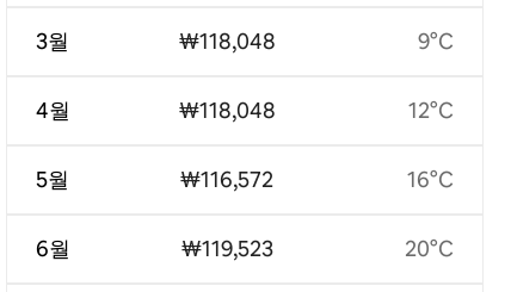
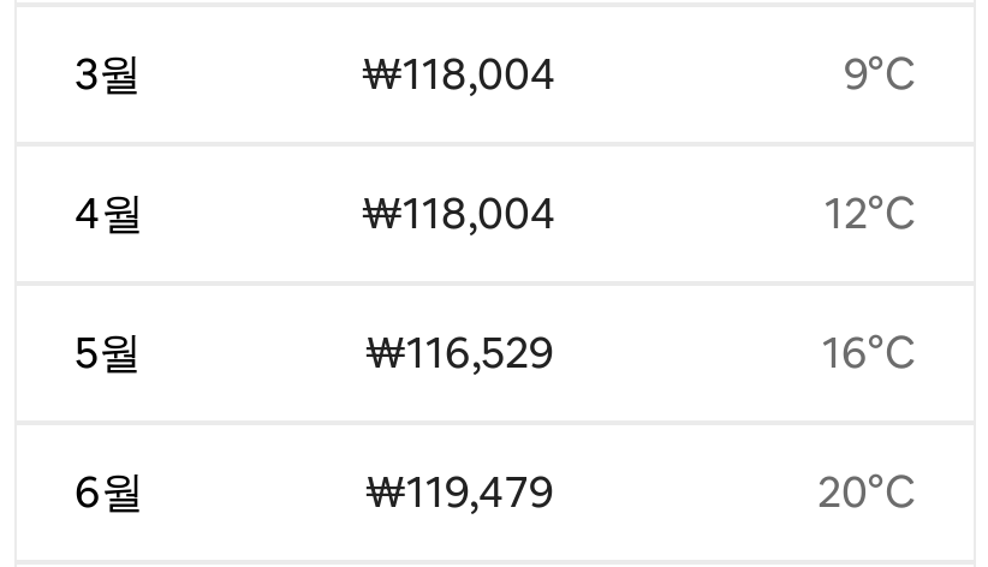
[178,27,275,54] ₩118,048 -> [362,45,557,100] ₩118,004
[178,96,275,124] ₩118,048 -> [362,184,557,240] ₩118,004
[180,165,273,193] ₩116,572 -> [365,324,553,379] ₩116,529
[181,234,273,262] ₩119,523 -> [365,463,553,518] ₩119,479

